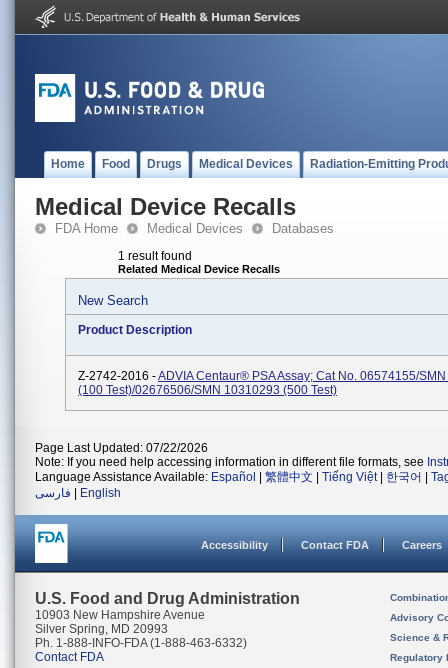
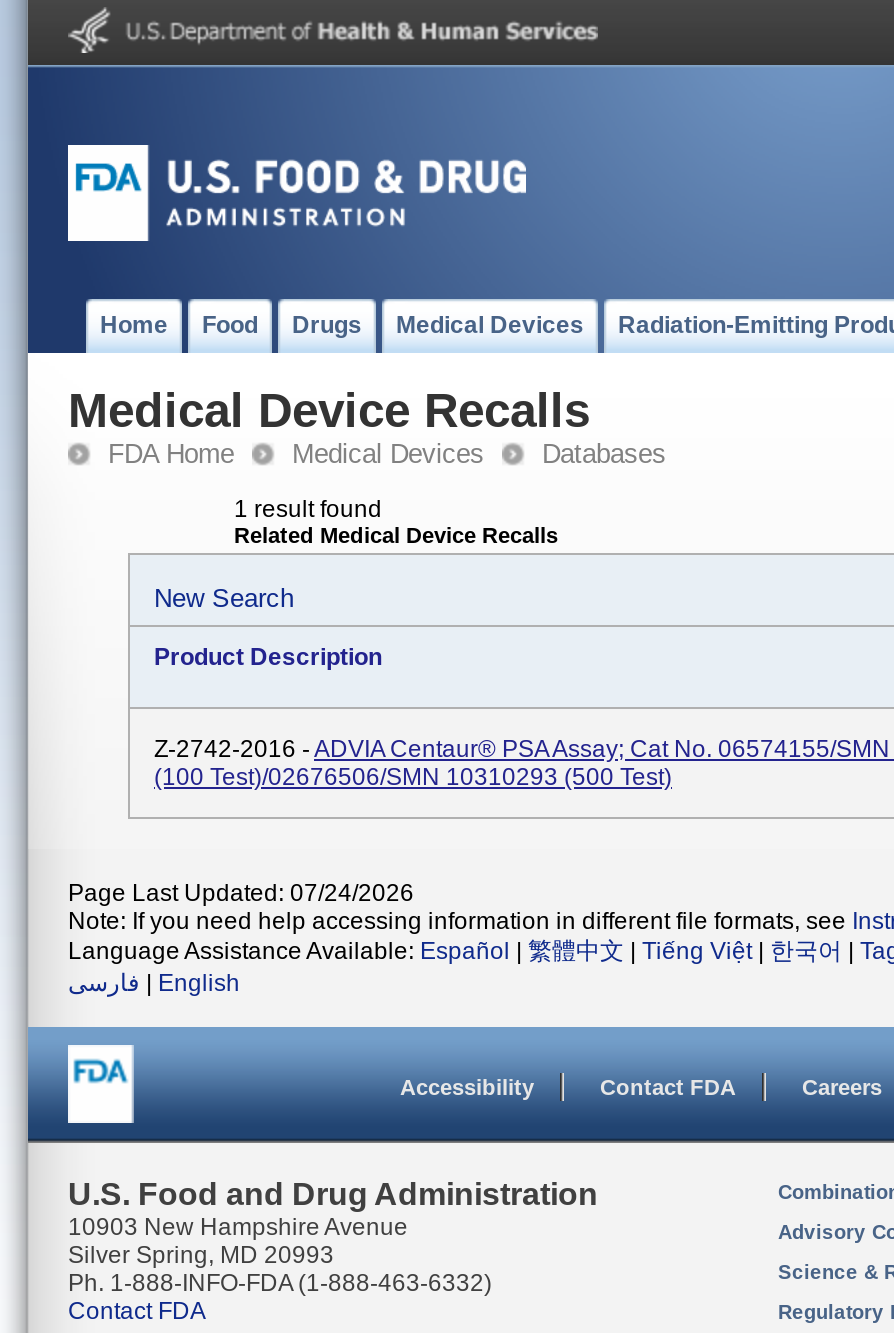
[35,441,208,455] Page Last Updated: 07/22/2026 -> [68,879,414,907] Page Last Updated: 07/24/2026

